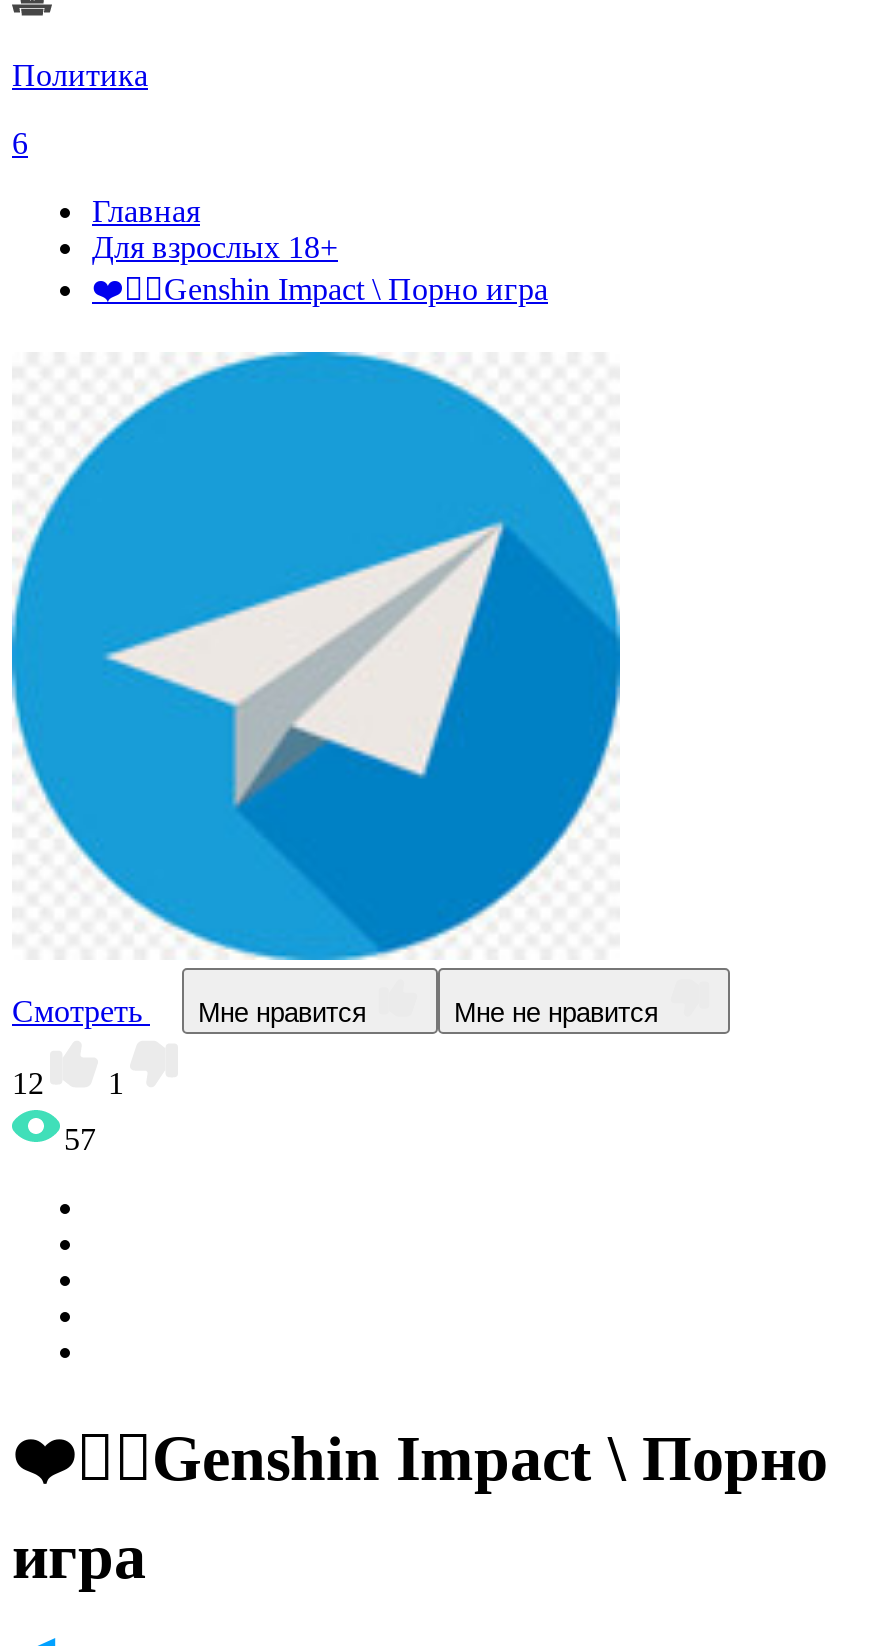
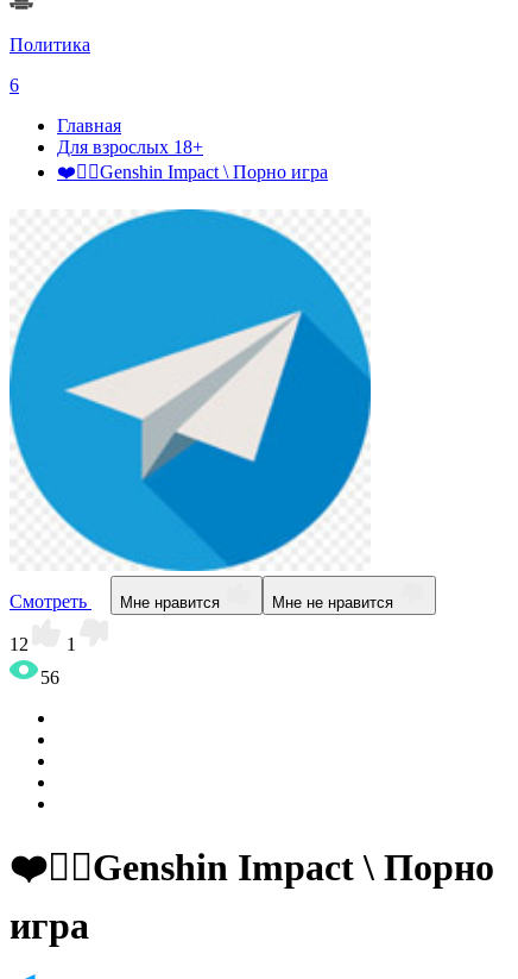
[64,1122,96,1156] 57 -> [40,667,59,687] 56

